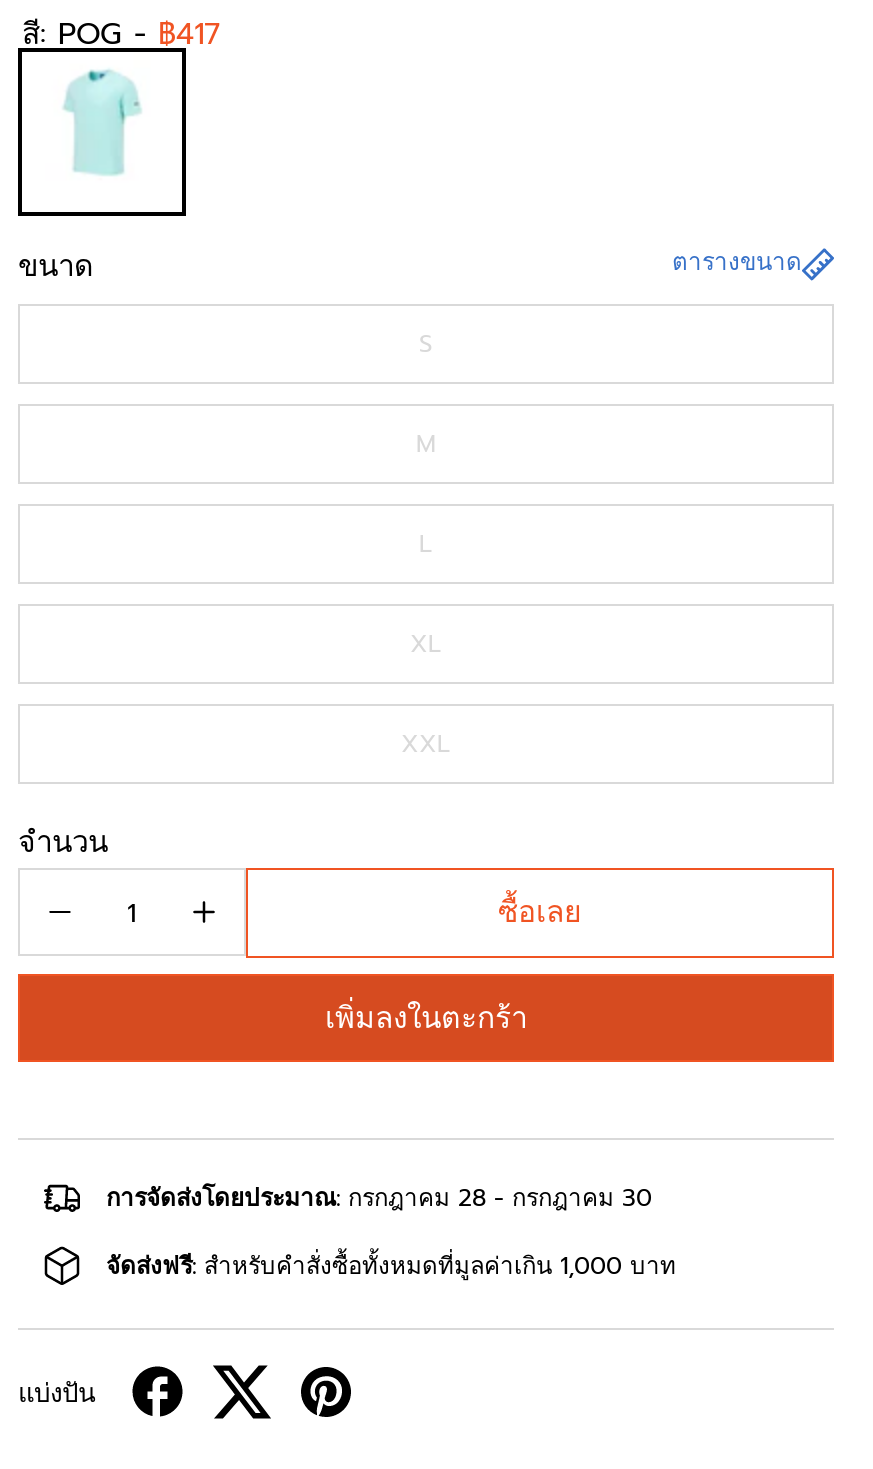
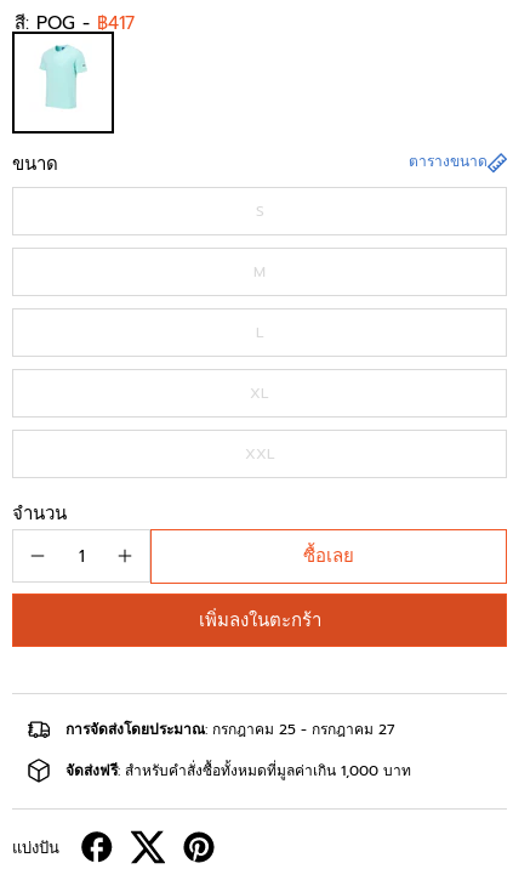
[106,1180,652,1216] การจัดส่งโดยประมาณ: กรกฎาคม 28 - กรกฎาคม 30 -> [65,719,395,740] การจัดส่งโดยประมาณ: กรกฎาคม 25 - กรกฎาคม 27

